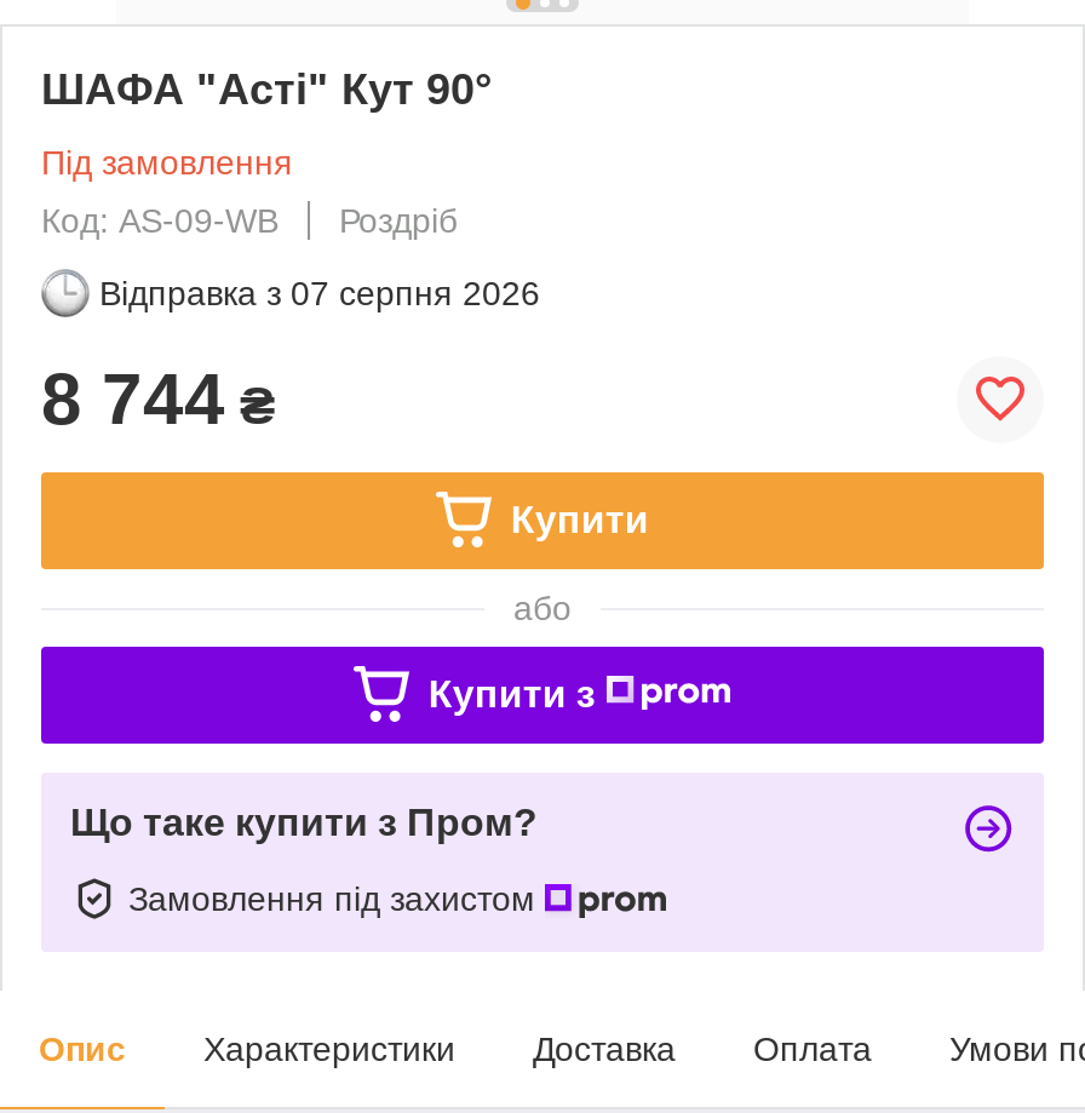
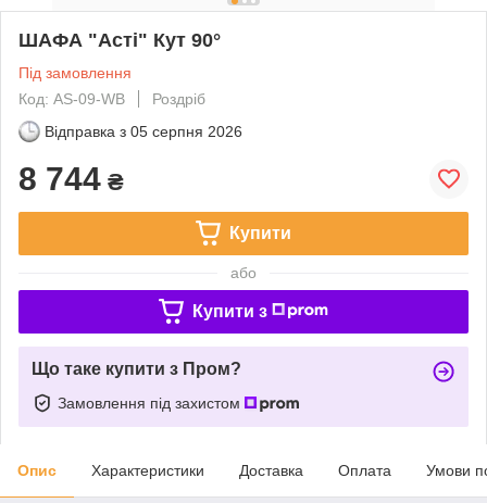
[99,273,540,312] Відправка з 07 серпня 2026 -> [45,123,242,140] Відправка з 05 серпня 2026

